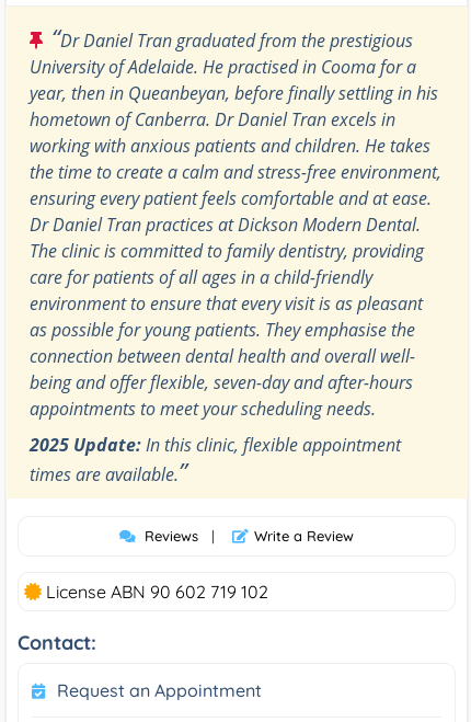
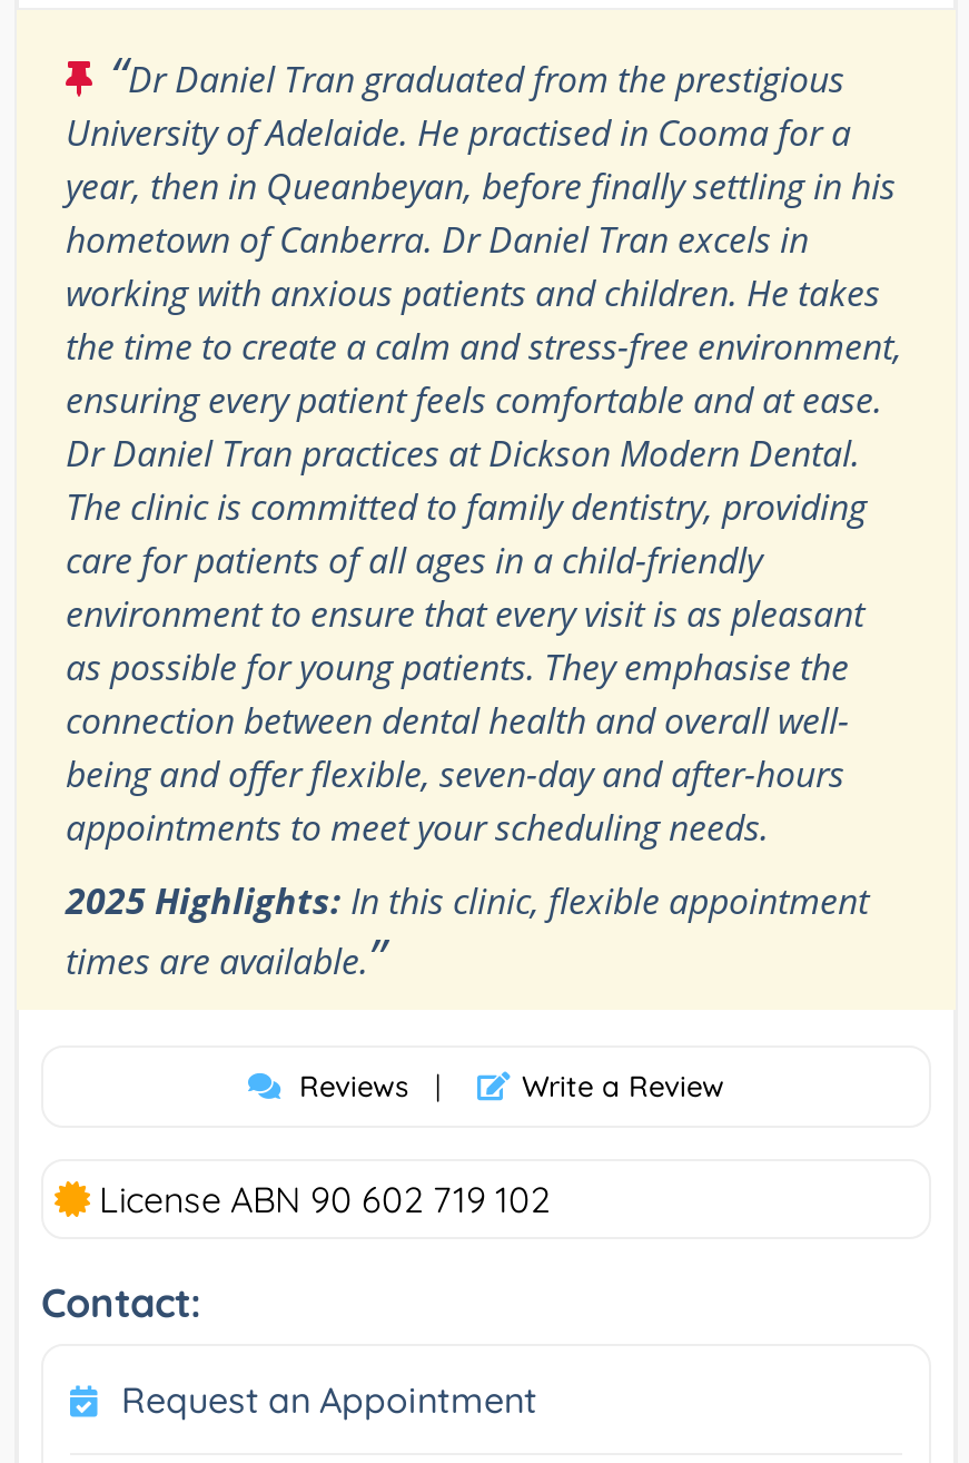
[30,433,401,457] 2025 Update: In this clinic, flexible appointment -> [66,876,869,925] 2025 Highlights: In this clinic, flexible appointment

